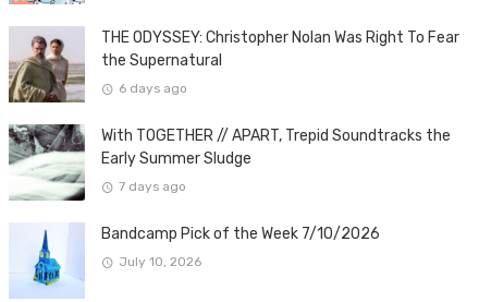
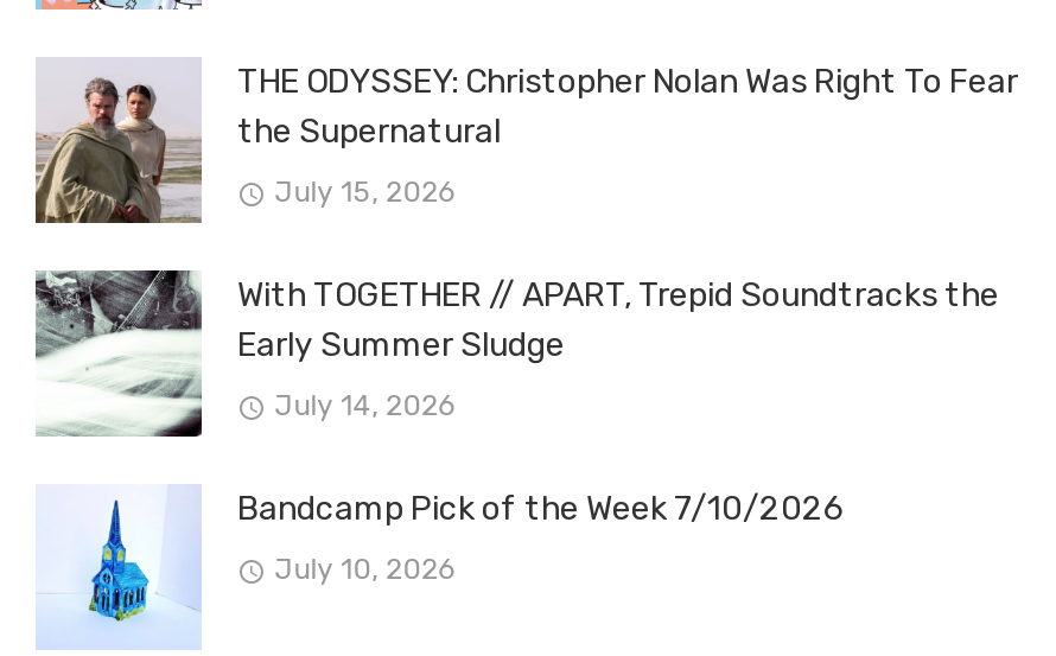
[118,81,187,96] 6 days ago -> [274,175,455,209] July 15, 2026
[118,179,186,194] 7 days ago -> [274,389,455,422] July 14, 2026

